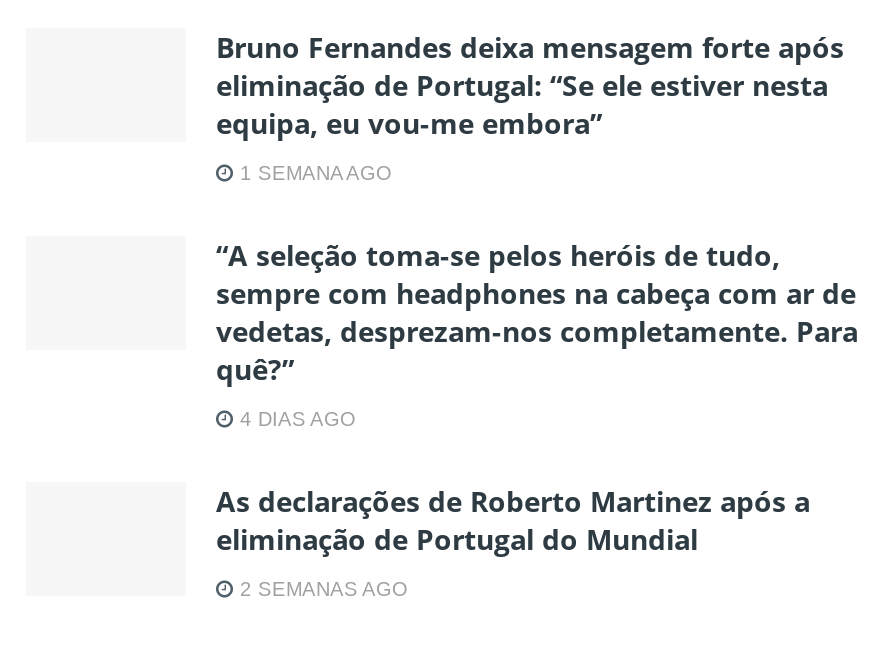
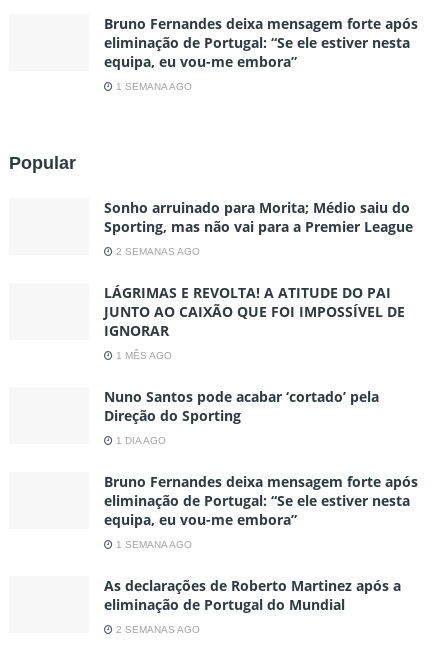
[216,236,858,430] “A seleção toma-se pelos heróis de tudo, | sempre com headphones na cabeça com ar de | vedetas, desprezam-nos completamente. Para | quê?” | 4 DIAS AGO -> [9,153,418,550] Popular | Sonho arruinado para Morita; Médio saiu do | Sporting, mas não vai para a Premier League | 2 SEMANAS AGO | LÁGRIMAS E REVOLTA! A ATITUDE DO PAI | JUNTO AO CAIXÃO QUE FOI IMPOSSÍVEL DE | IGNORAR | 1 MÊS AGO | Nuno Santos pode acabar ‘cortado’ pela | Direção do Sporting | 1 DIA AGO | Bruno Fernandes deixa mensagem forte após | eliminação de Portugal: “Se ele estiver nesta | equipa, eu vou-me embora” | 1 SEMANA AGO

